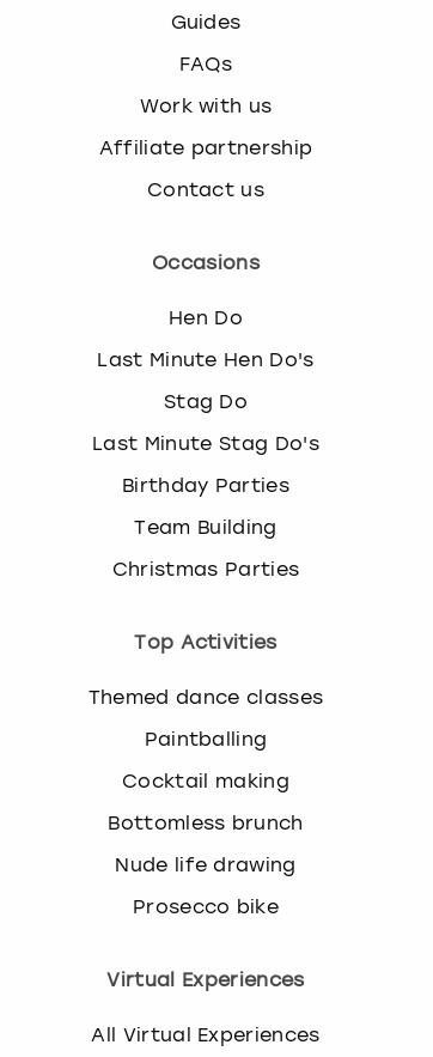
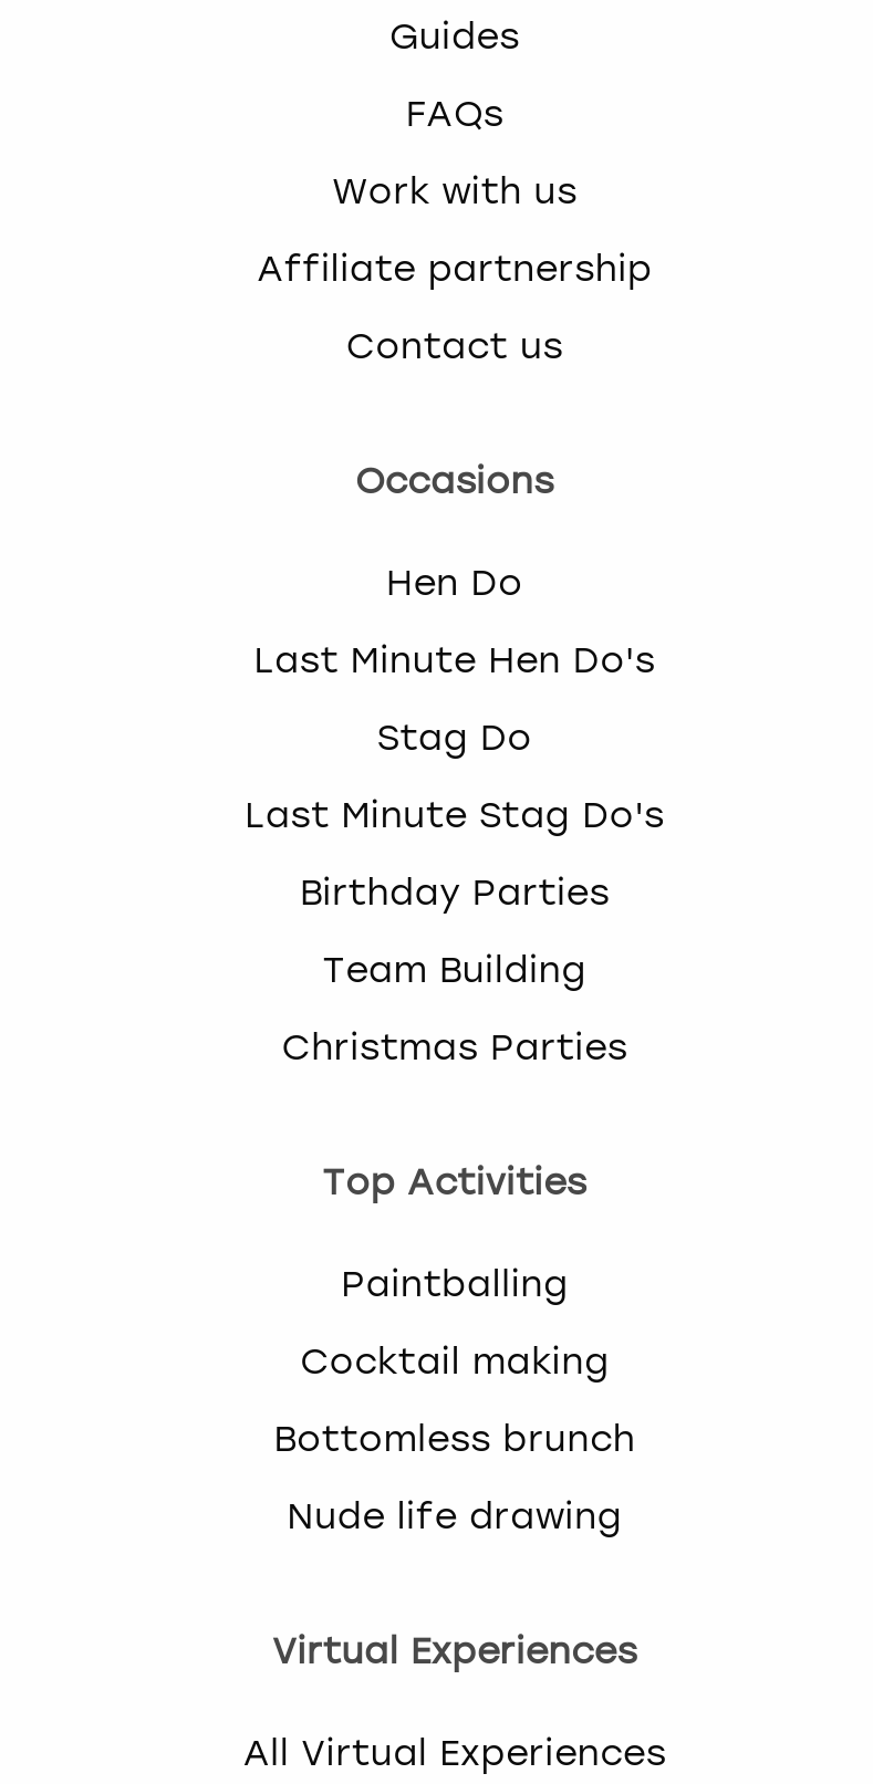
[88,686,323,708] Themed dance classes -> none
[133,895,279,918] Prosecco bike -> none

